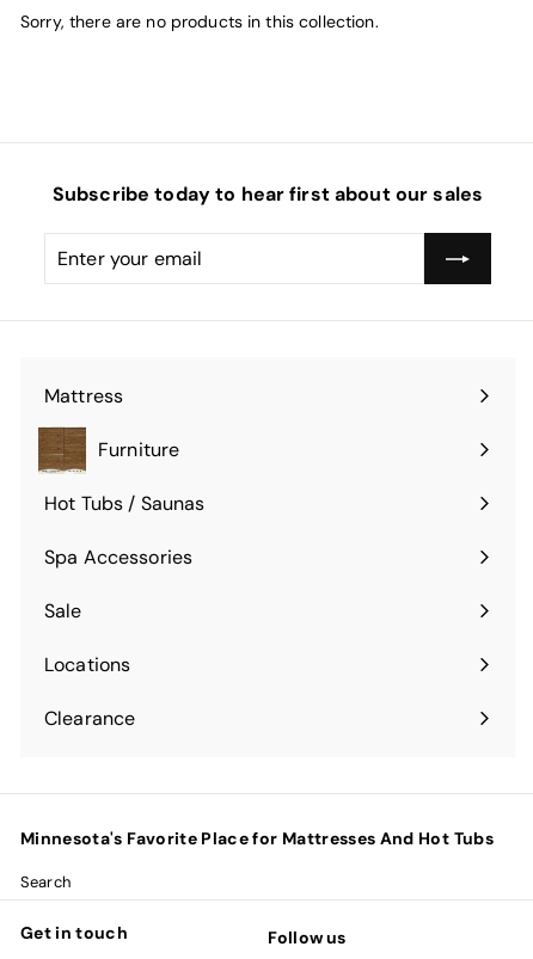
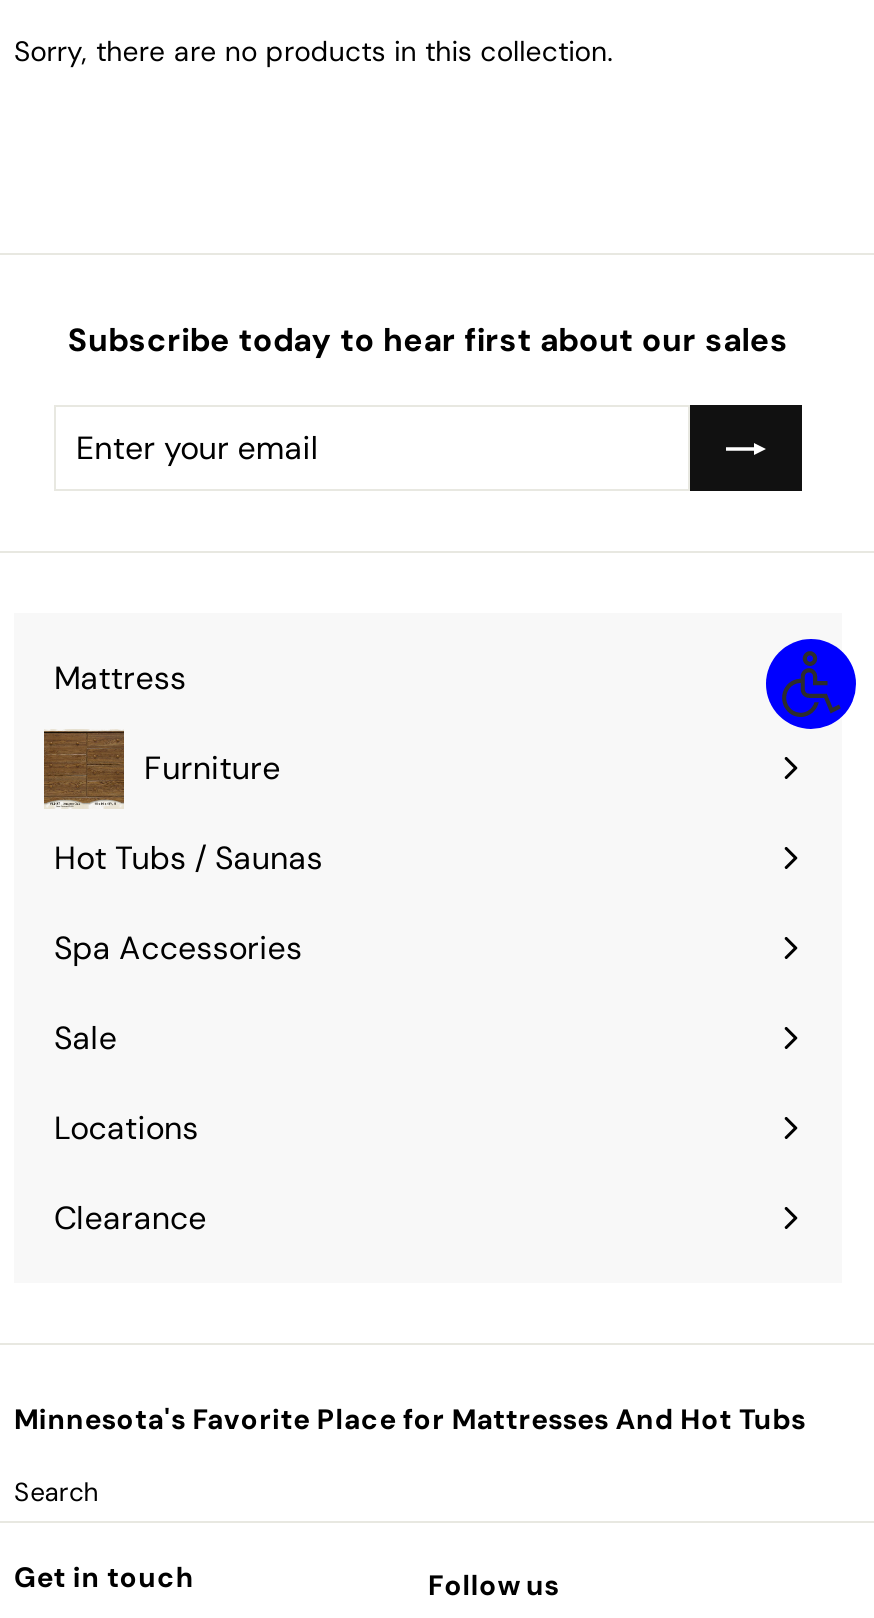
none -> [764,637,858,731] [image]

